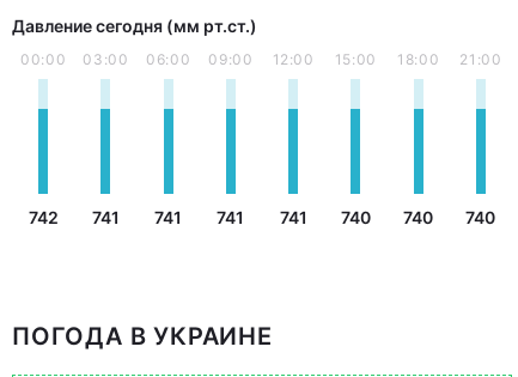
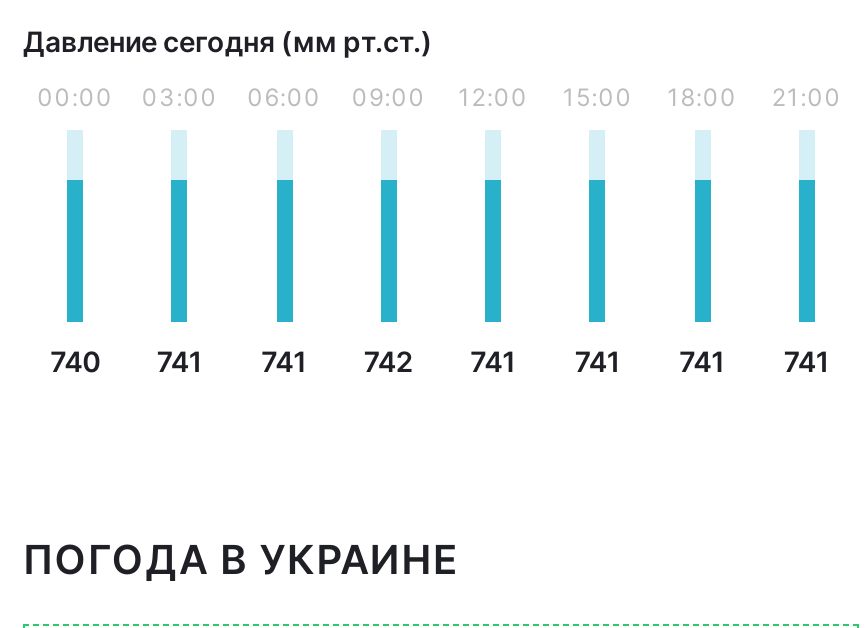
[28,207,58,227] 742 -> [50,344,100,378] 740
[217,207,245,227] 741 -> [364,344,414,378] 742
[341,207,371,227] 740 -> [575,344,621,378] 741
[403,207,433,227] 740 -> [679,344,725,378] 741
[466,207,496,227] 740 -> [784,344,830,378] 741

